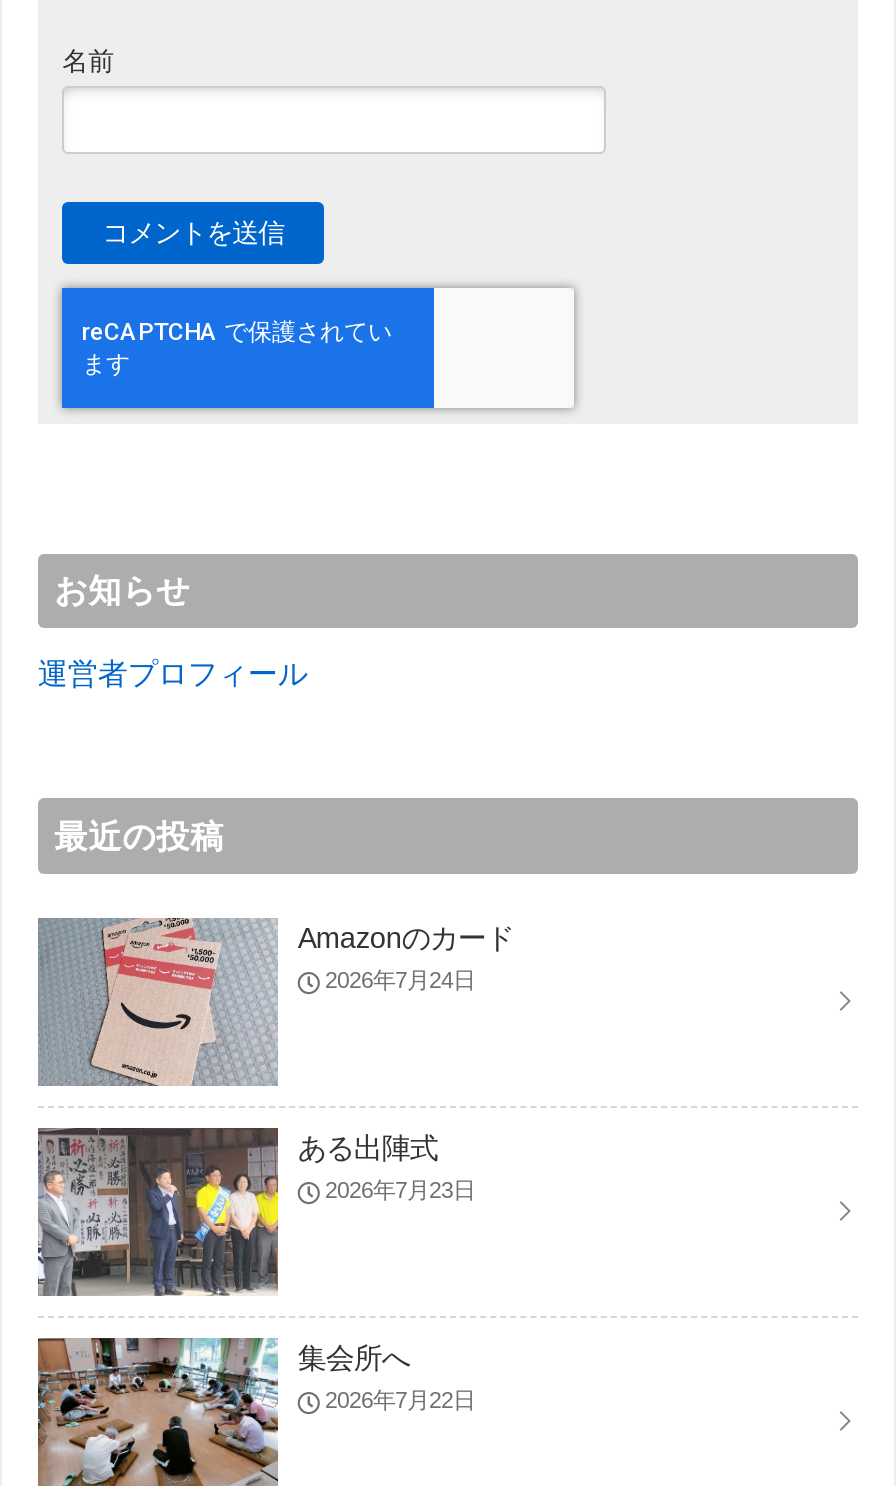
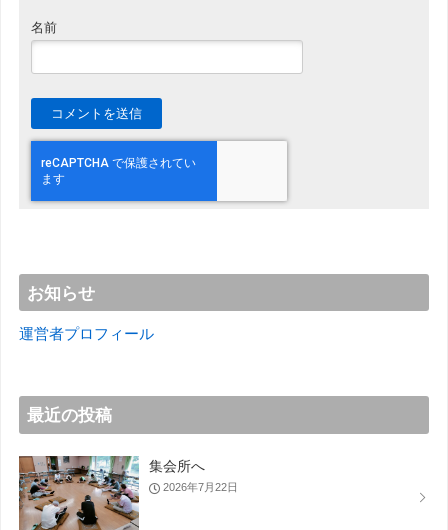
[38,918,514,1088] [image] | Amazonのカード | 2026年7月24日 -> none
[38,1126,475,1296] [image] | ある出陣式 | 2026年7月23日 -> none

